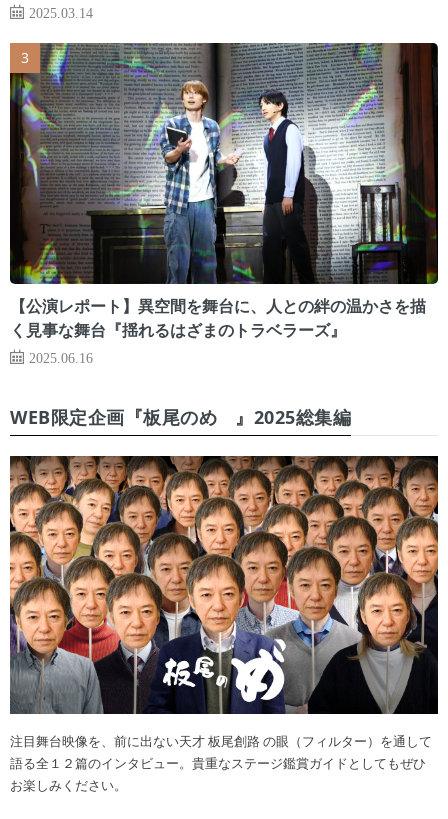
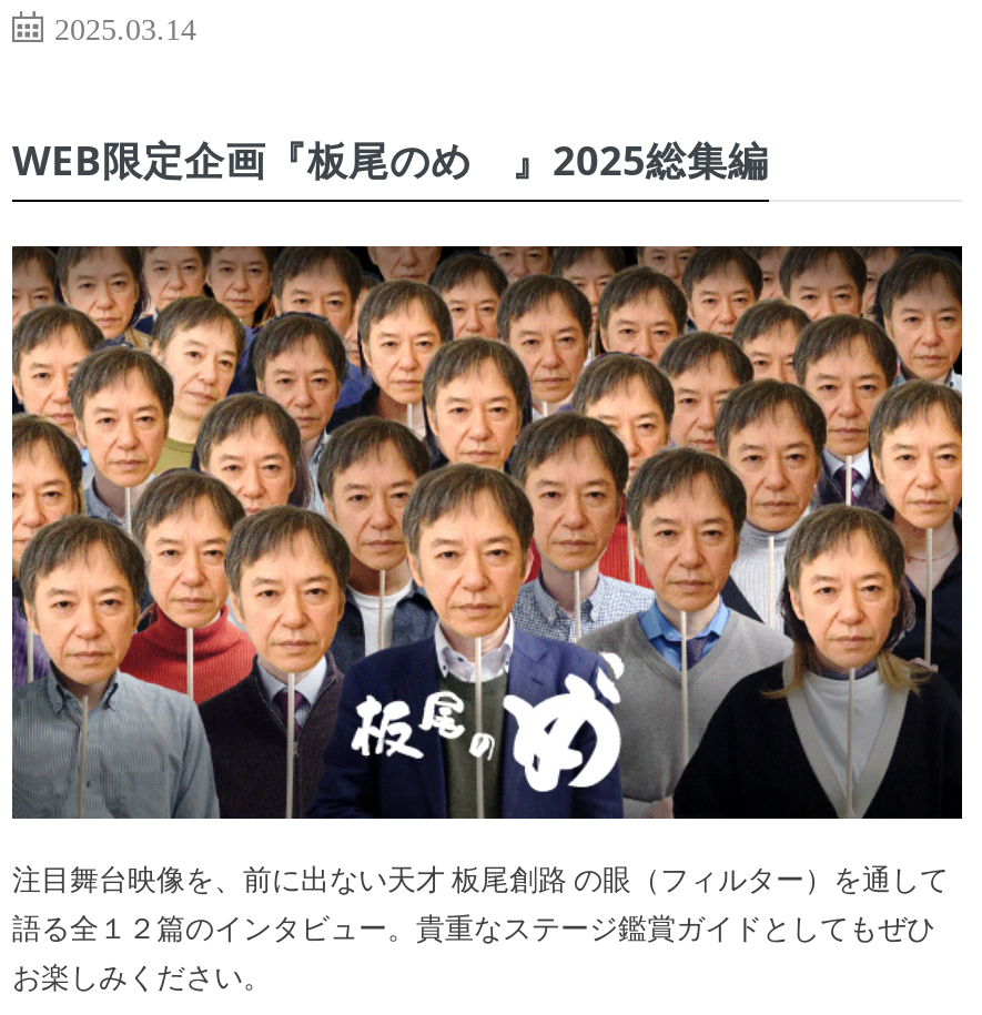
[9,42,439,364] [image] | 【公演レポート】異空間を舞台に、人との絆の温かさを描 | く見事な舞台『揺れるはざまのトラベラーズ』 | 2025.06.16 -> none

